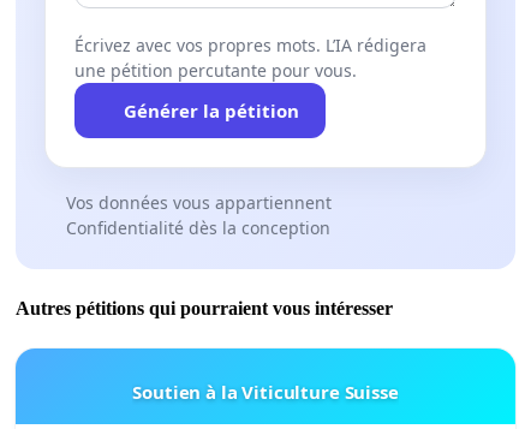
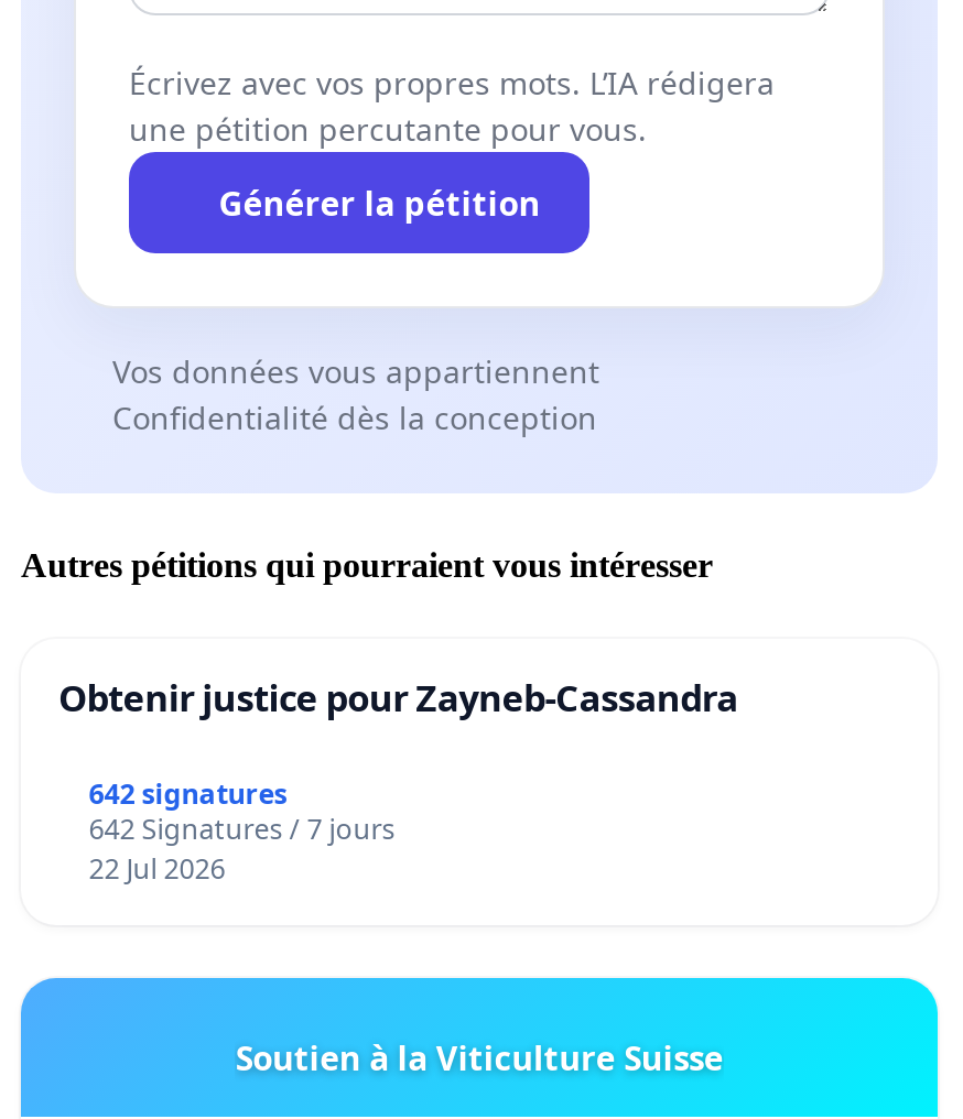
none -> [58,672,738,887] Obtenir justice pour Zayneb-Cassandra | 642 signatures | 642 Signatures / 7 jours | 22 Jul 2026

